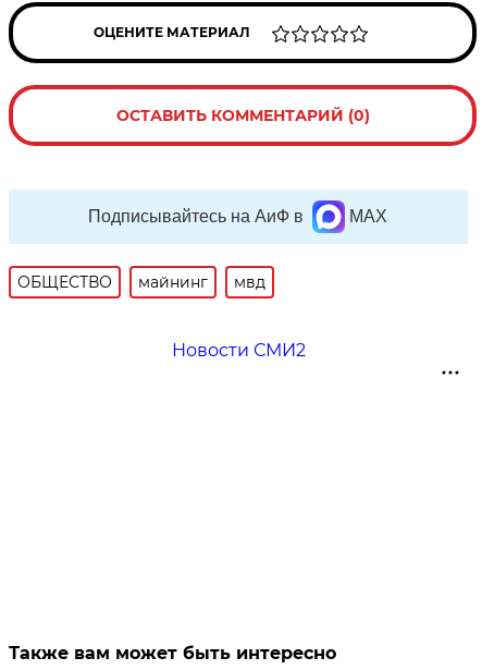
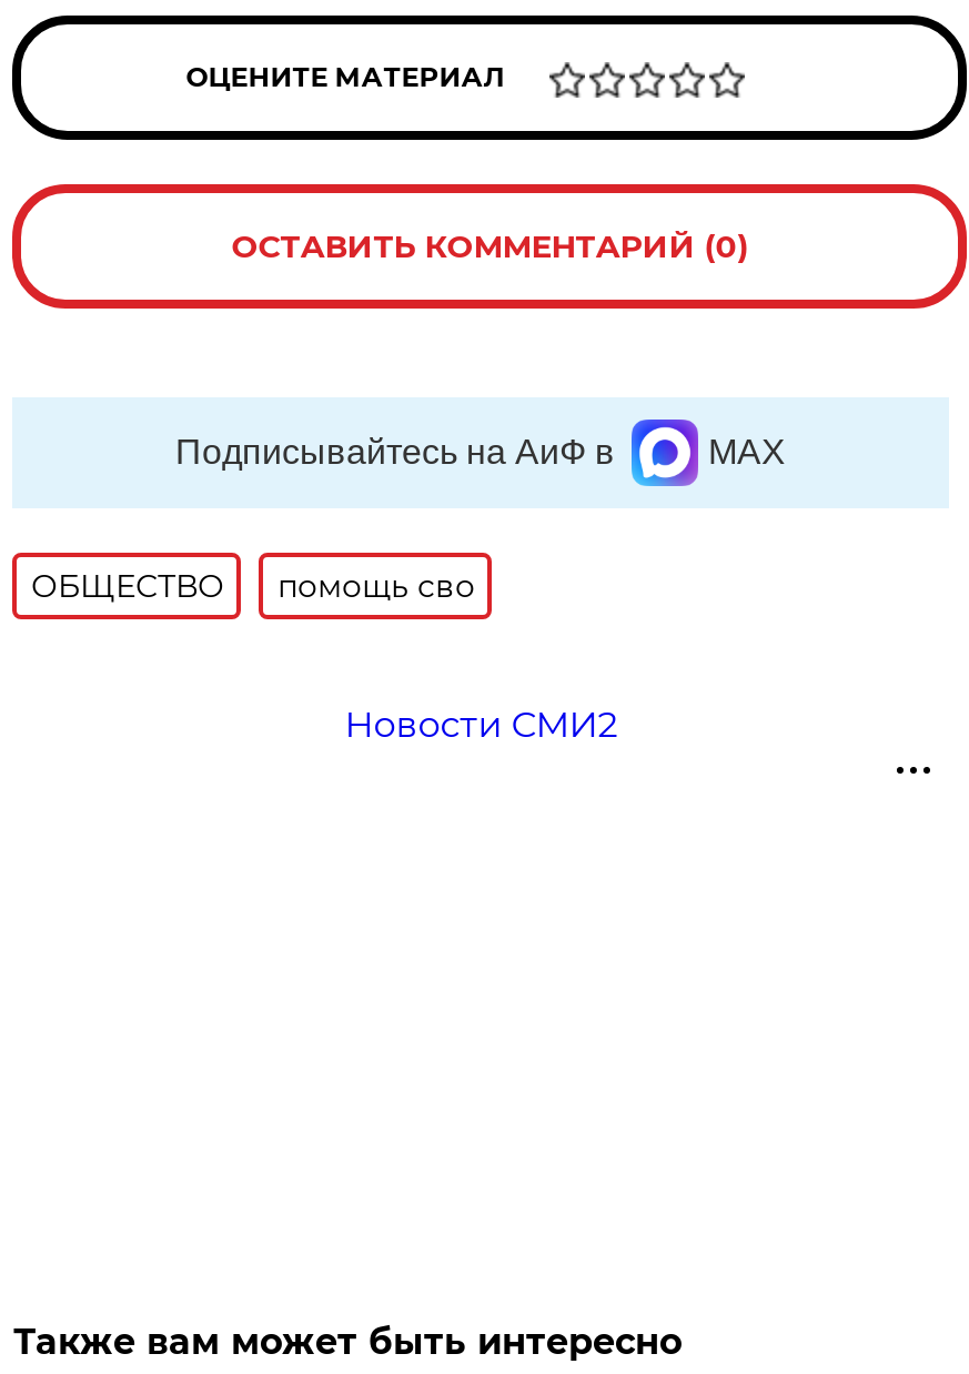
[139,273,266,292] майнинг | мвд -> [277,567,475,607] помощь сво

